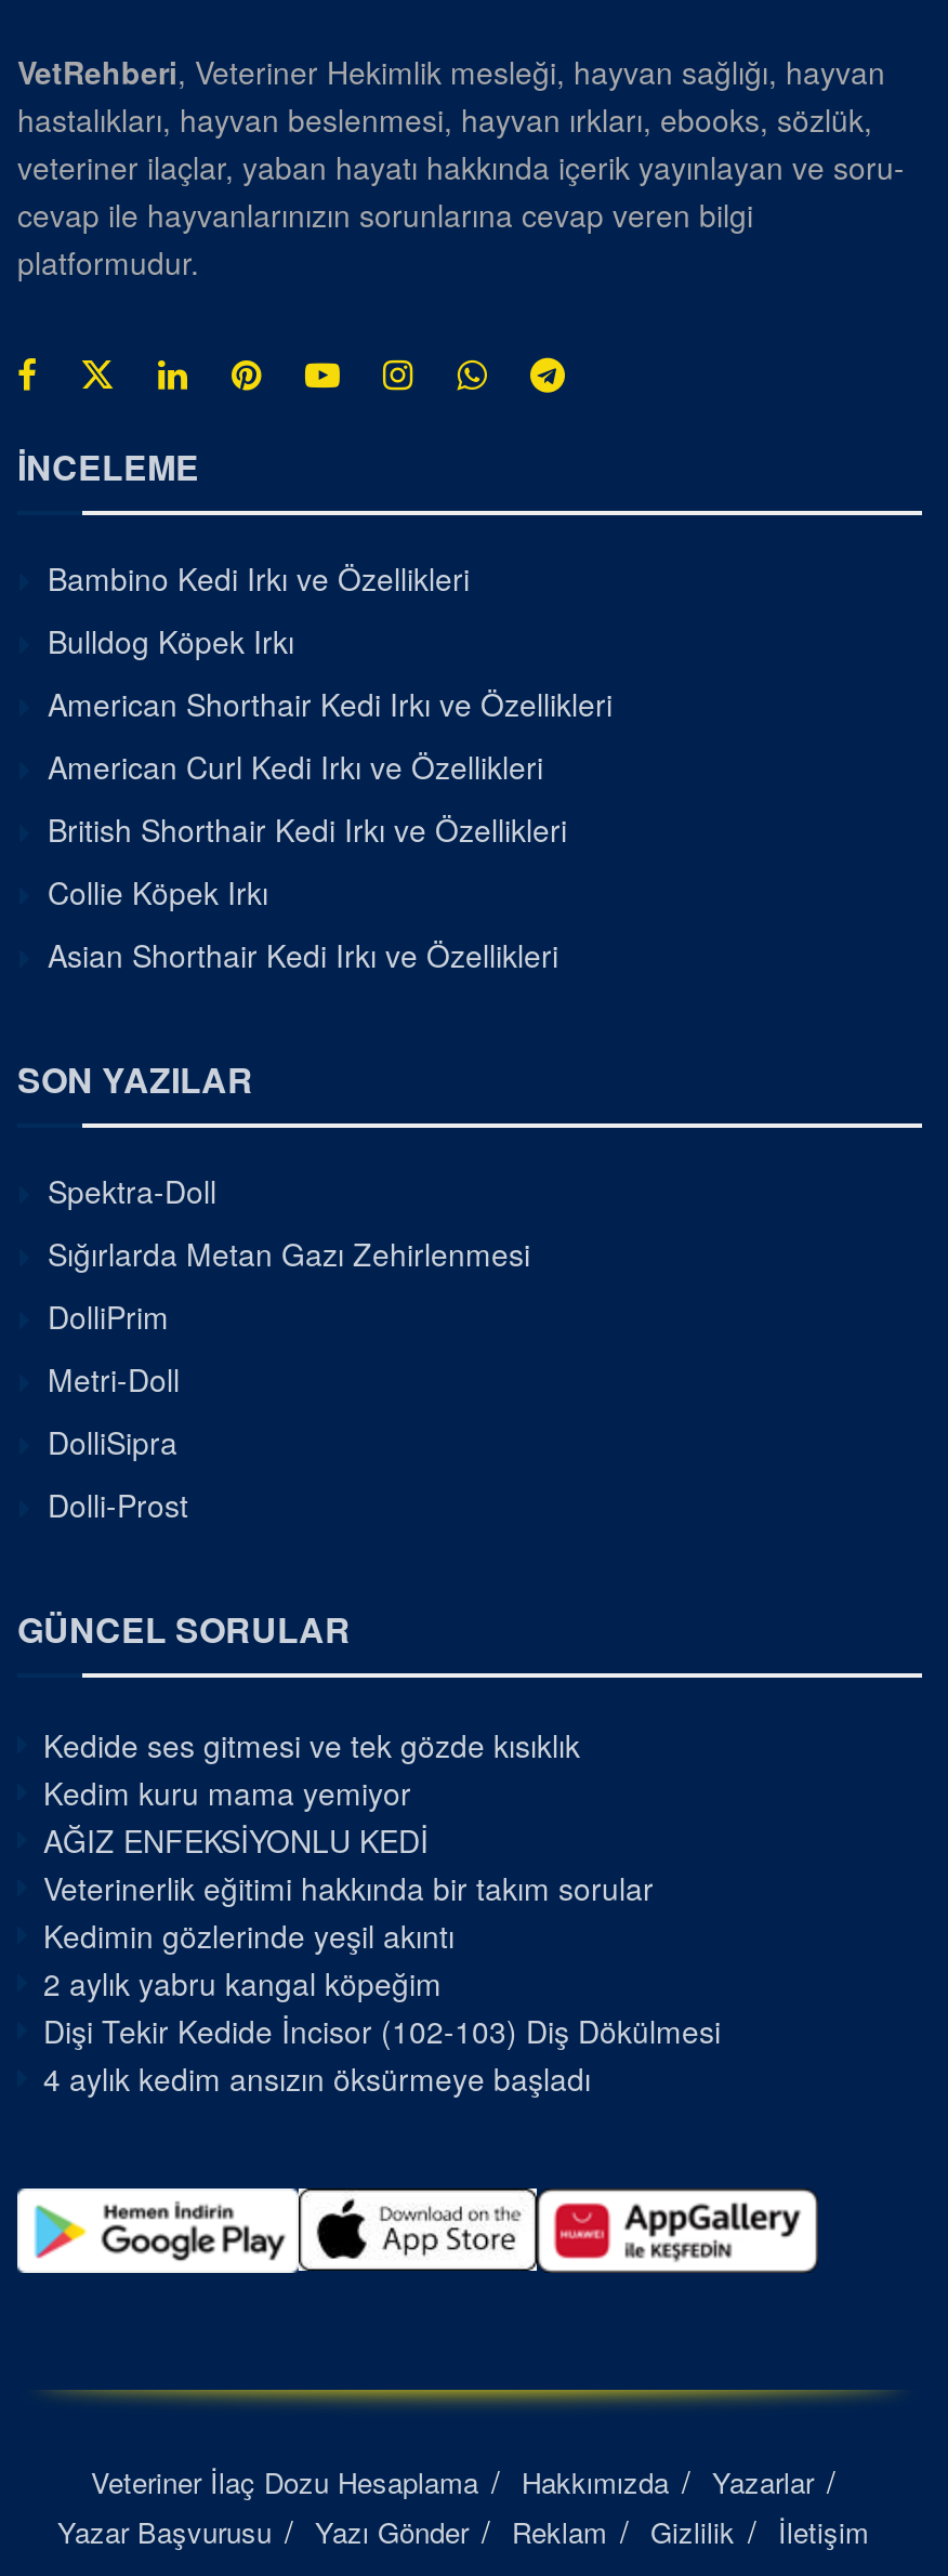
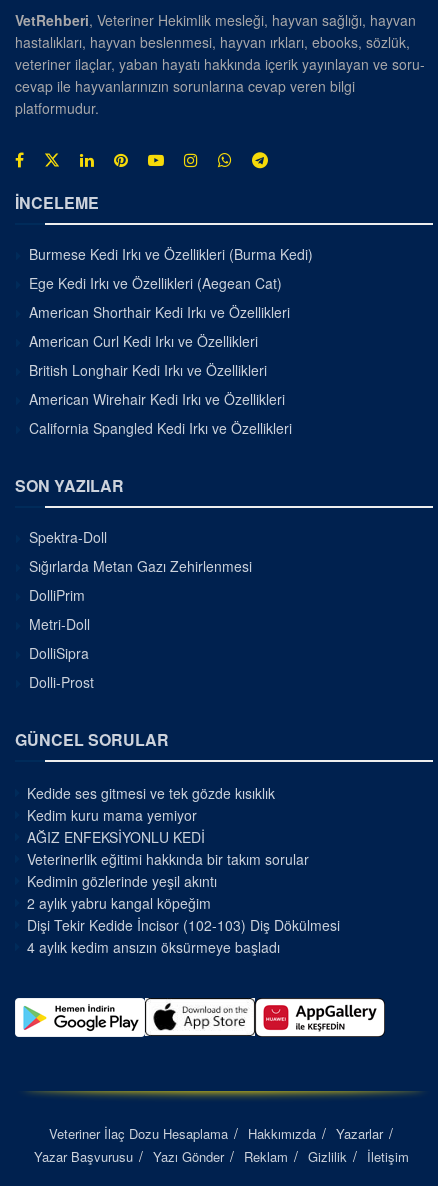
[48,555,470,661] Bambino Kedi Irkı ve Özellikleri | Bulldog Köpek Irkı -> [29,243,313,292] Burmese Kedi Irkı ve Özellikleri (Burma Kedi) | Ege Kedi Irkı ve Özellikleri (Aegean Cat)
[48,806,567,975] British Shorthair Kedi Irkı ve Özellikleri | Collie Köpek Irkı | Asian Shorthair Kedi Irkı ve Özellikleri -> [29,359,292,437] British Longhair Kedi Irkı ve Özellikleri | American Wirehair Kedi Irkı ve Özellikleri | California Spangled Kedi Irkı ve Özellikleri

